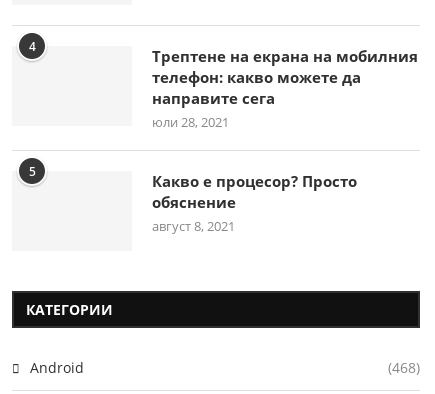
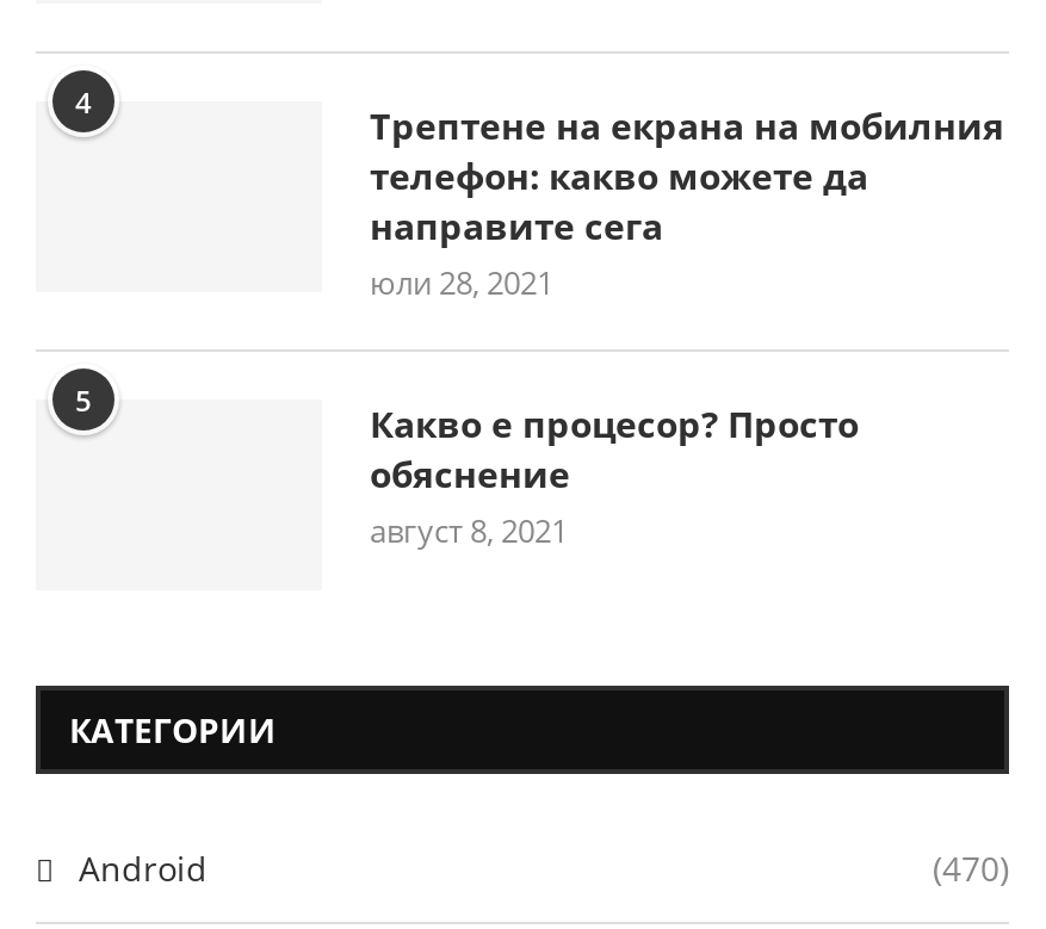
[388,358,420,377] (468) -> [933,846,1009,891] (470)

